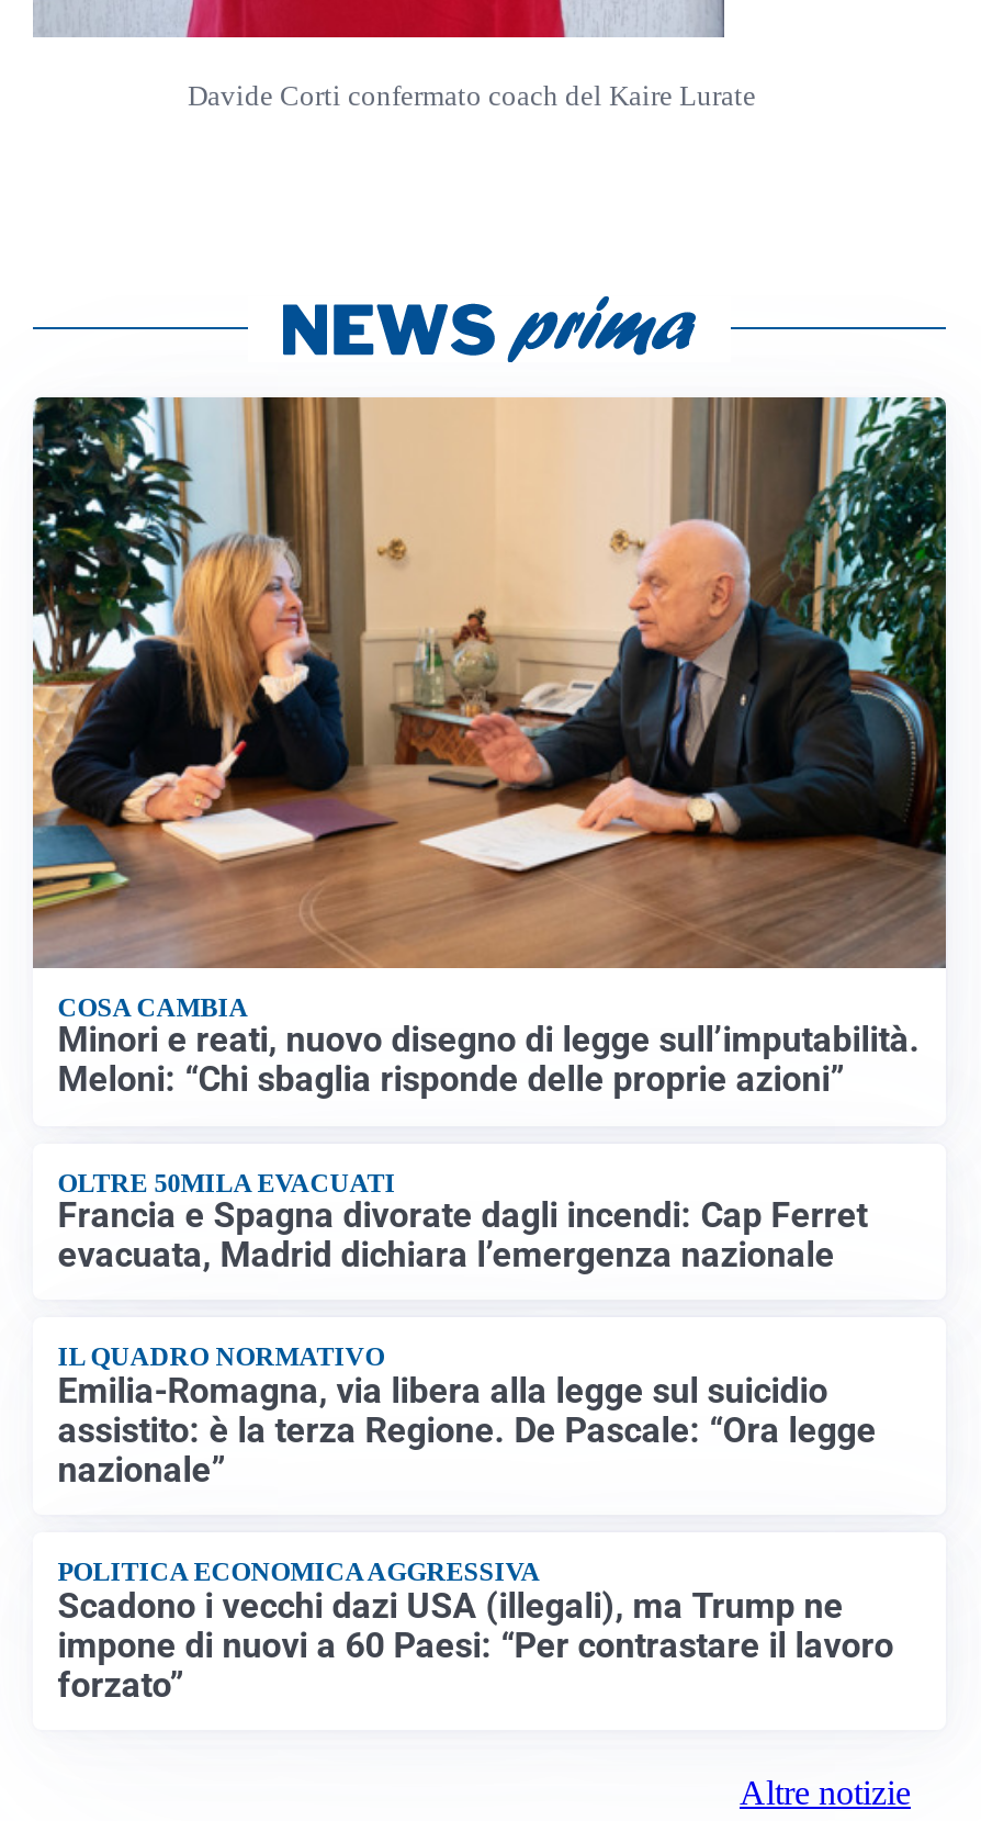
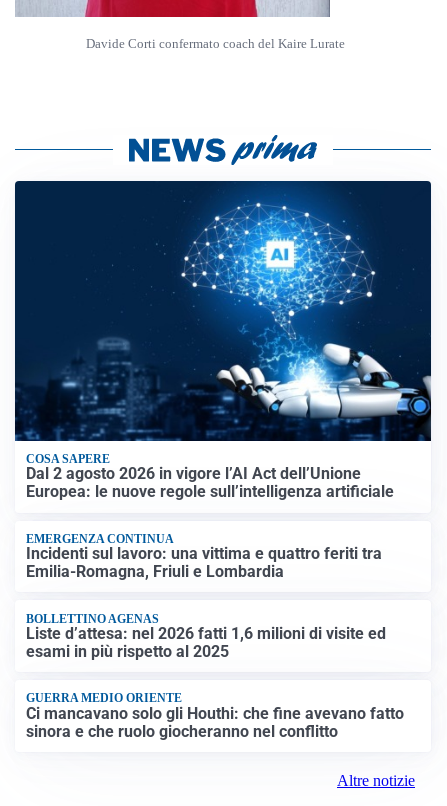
[31,395,948,1101] [image] | COSA CAMBIA | Minori e reati, nuovo disegno di legge sull’imputabilità. | Meloni: “Chi sbaglia risponde delle proprie azioni” -> [14,180,432,501] [image] | COSA SAPERE | Dal 2 agosto 2026 in vigore l’AI Act dell’Unione | Europea: le nuove regole sull’intelligenza artificiale
[57,1167,867,1276] OLTRE 50MILA EVACUATI | Francia e Spagna divorate dagli incendi: Cap Ferret | evacuata, Madrid dichiara l’emergenza nazionale -> [26,532,382,581] EMERGENZA CONTINUA | Incidenti sul lavoro: una vittima e quattro feriti tra | Emilia-Romagna, Friuli e Lombardia
[57,1342,876,1490] IL QUADRO NORMATIVO | Emilia-Romagna, via libera alla legge sul suicidio | assistito: è la terza Regione. De Pascale: “Ora legge | nazionale” -> [26,611,386,661] BOLLETTINO AGENAS | Liste d’attesa: nel 2026 fatti 1,6 milioni di visite ed | esami in più rispetto al 2025
[57,1557,894,1705] POLITICA ECONOMICA AGGRESSIVA | Scadono i vecchi dazi USA (illegali), ma Trump ne | impone di nuovi a 60 Paesi: “Per contrastare il lavoro | forzato” -> [26,691,404,741] GUERRA MEDIO ORIENTE | Ci mancavano solo gli Houthi: che fine avevano fatto | sinora e che ruolo giocheranno nel conflitto

